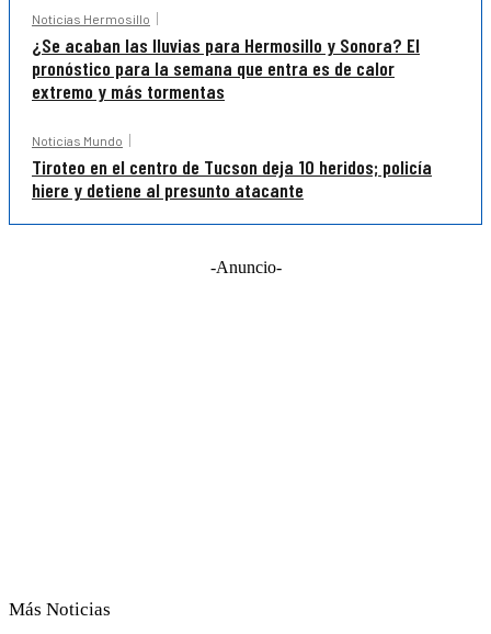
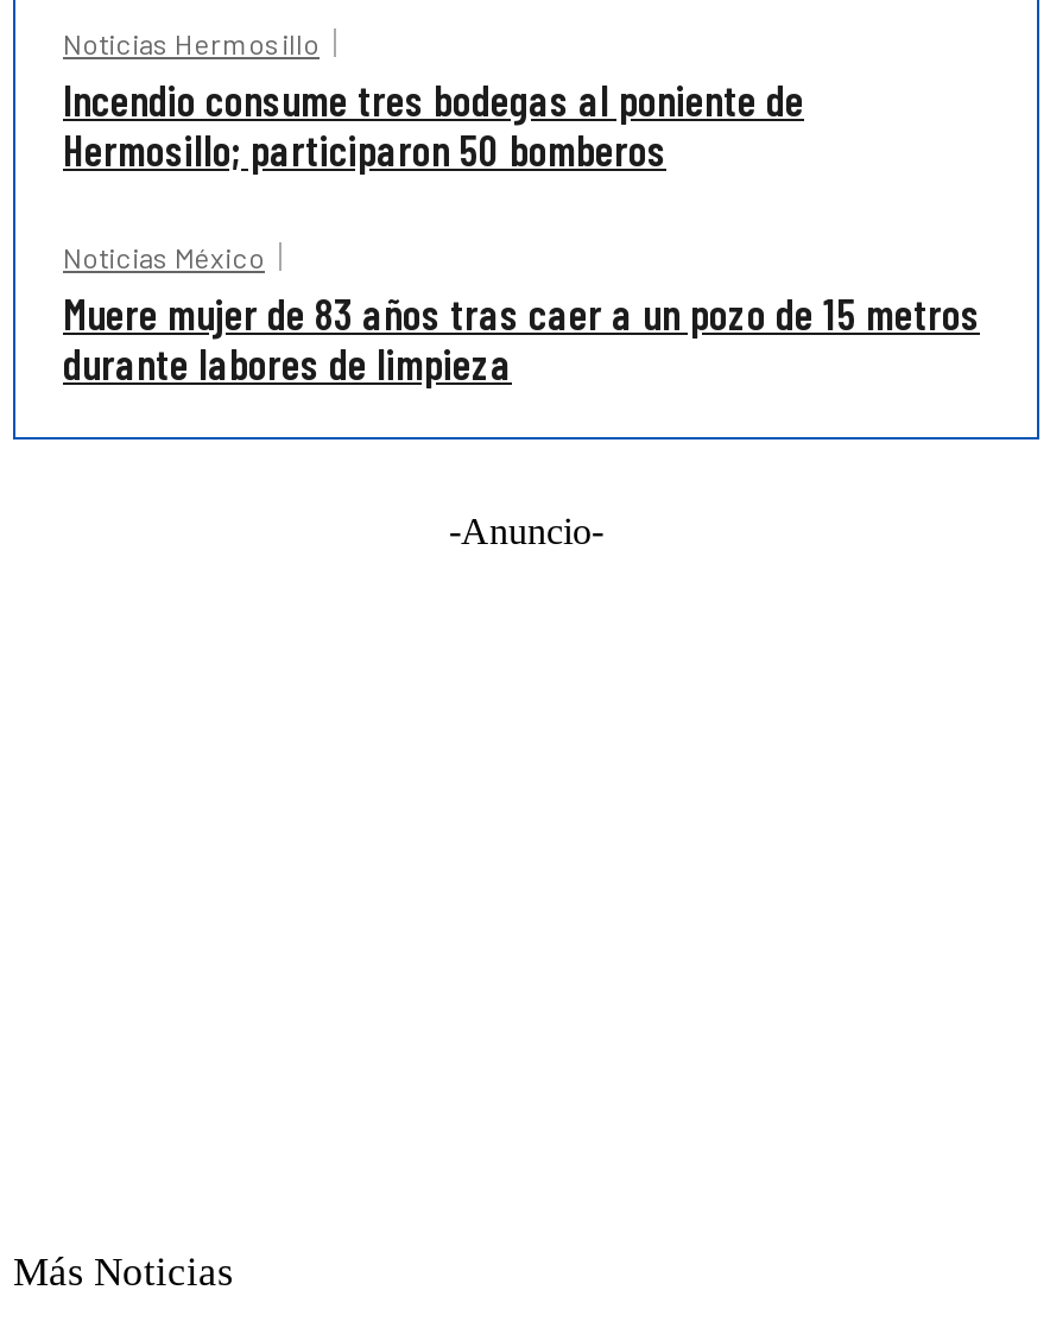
[32,33,420,103] ¿Se acaban las lluvias para Hermosillo y Sonora? El | pronóstico para la semana que entra es de calor | extremo y más tormentas -> [63,74,804,176] Incendio consume tres bodegas al poniente de | Hermosillo; participaron 50 bomberos
[32,133,432,202] Noticias Mundo | Tiroteo en el centro de Tucson deja 10 heridos; policía | hiere y detiene al presunto atacante -> [63,240,980,390] Noticias México | Muere mujer de 83 años tras caer a un pozo de 15 metros | durante labores de limpieza

